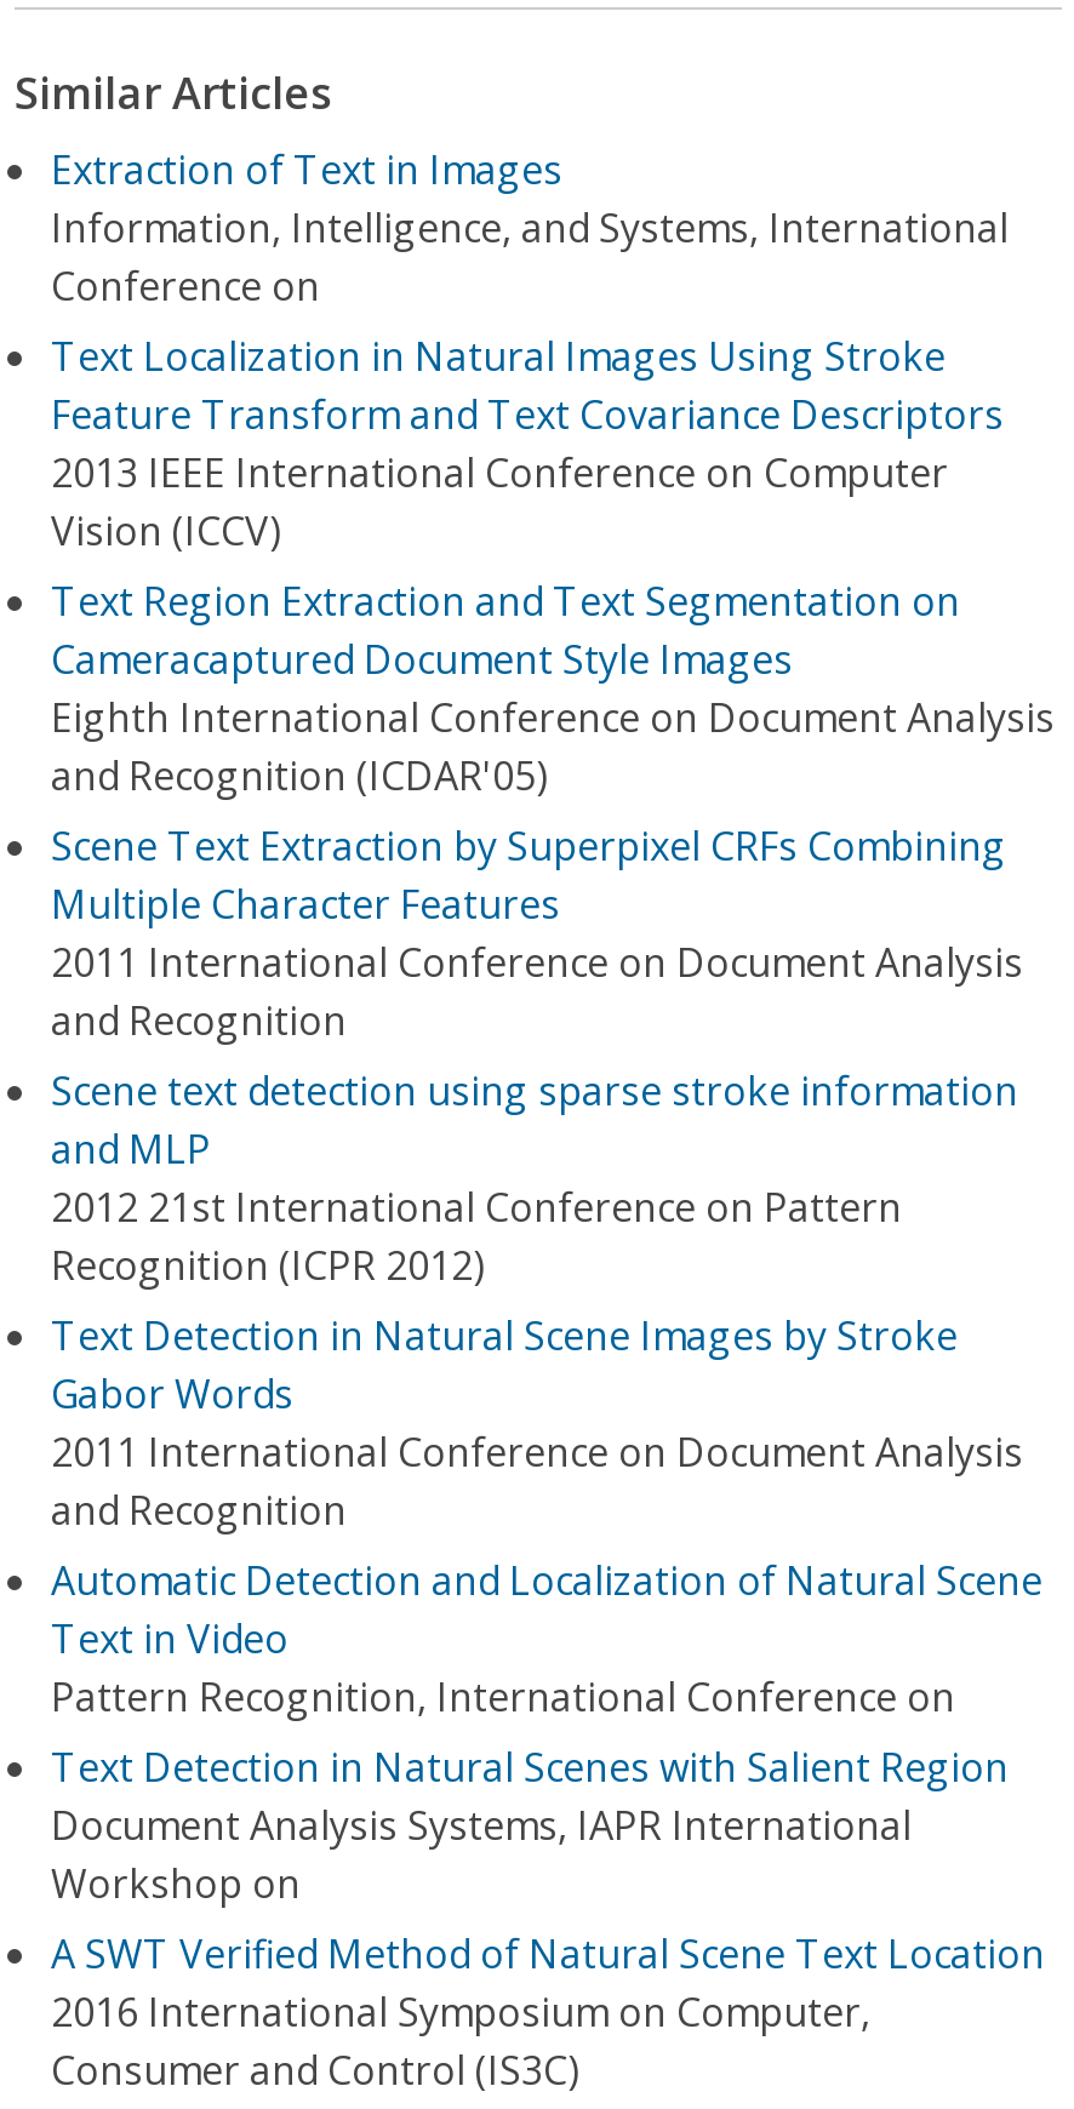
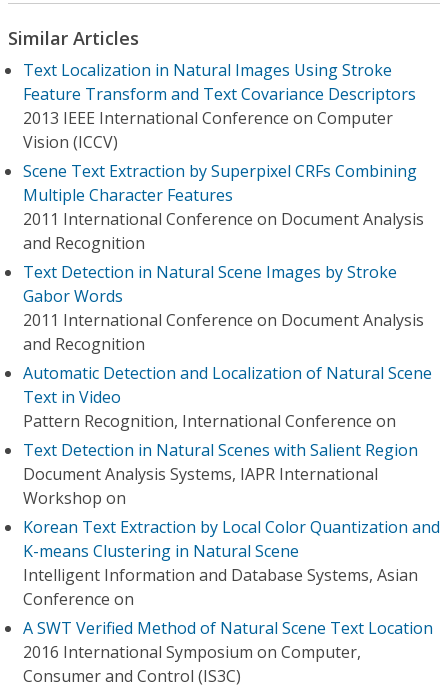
[51,143,1009,255] Extraction of Text in Images | Information, Intelligence, and Systems, International -> none
moved [51,259,320,313] -> [23,588,134,610]: Conference on
[51,575,1055,802] Text Region Extraction and Text Segmentation on | Cameracaptured Document Style Images | Eighth International Conference on Document Analysis | and Recognition (ICDAR'05) -> none
[51,1064,1018,1292] Scene text detection using sparse stroke information | and MLP | 2012 21st International Conference on Pattern | Recognition (ICPR 2012) -> none
moved [51,1309,1042,1910] -> [23,261,432,509]: Text Detection in Natural Scene Images by Stroke | Gabor Words | 2011 International Conference on Document Analysis | ... | Document Analysis Systems, IAPR International | Workshop on
none -> [23,516,440,586] Korean Text Extraction by Local Color Quantization and | K-means Clustering in Natural Scene | Intelligent Information and Database Systems, Asian

